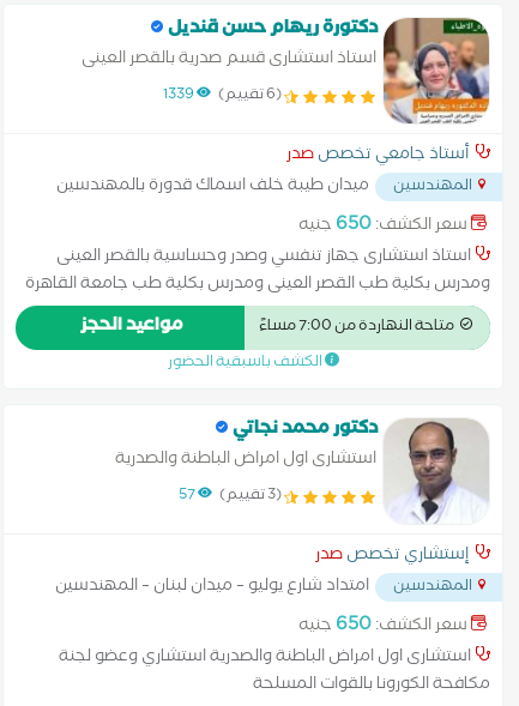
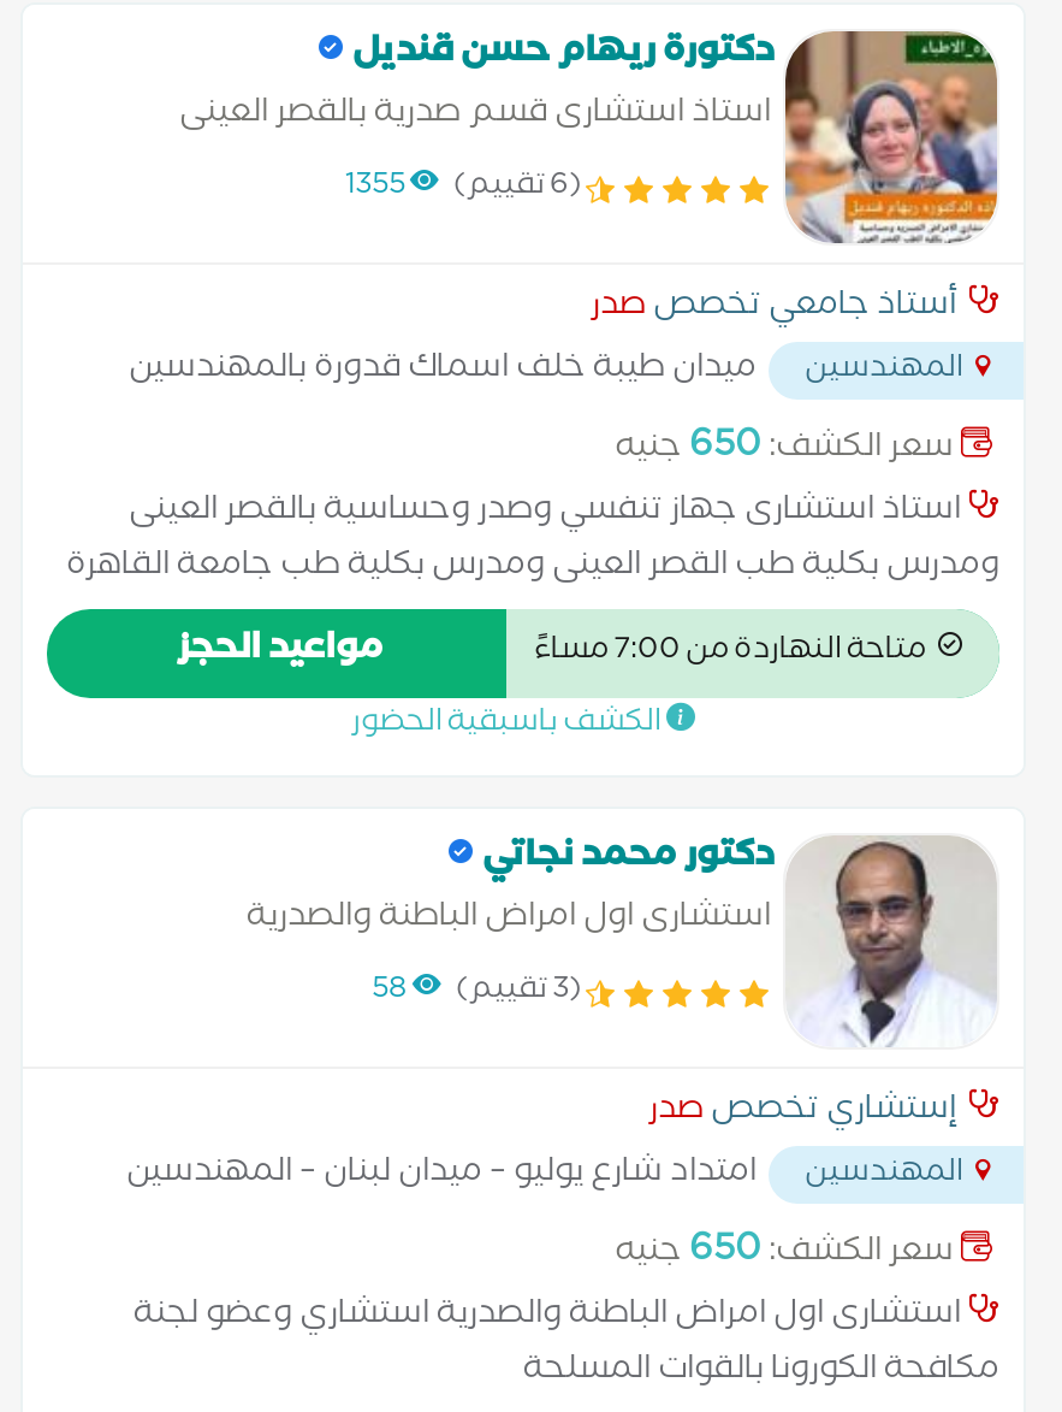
[163,83,194,110] 1339 -> [345,161,405,217] 1355
[179,483,195,511] 57 -> [372,965,408,1021] 58

